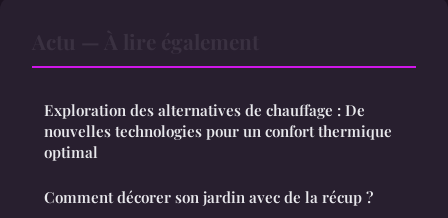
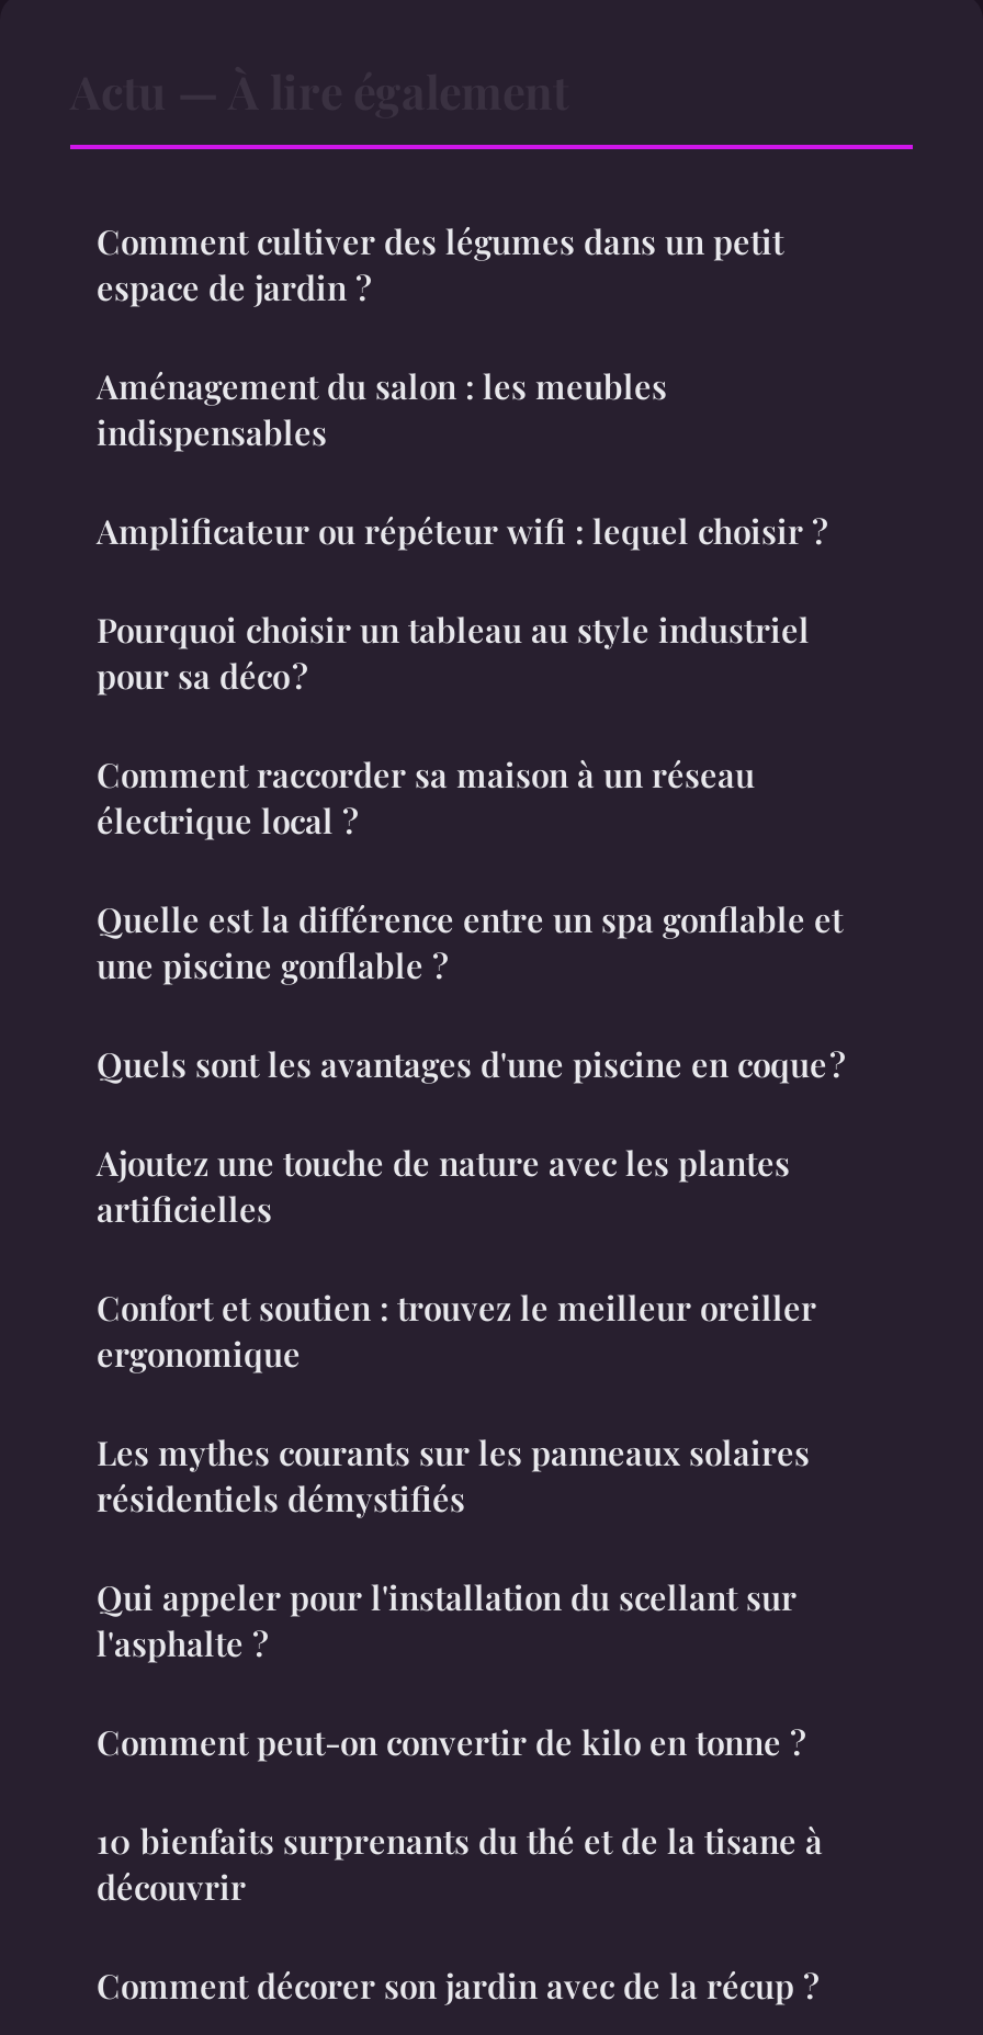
[44,100,392,162] Exploration des alternatives de chauffage : De | nouvelles technologies pour un confort thermique | optimal -> [97,219,845,1908] Comment cultiver des légumes dans un petit | espace de jardin ? | Aménagement du salon : les meubles | indispensables | Amplificateur ou répéteur wifi : lequel choisir ? | Pourquoi choisir un tableau au style industriel | pour sa déco ? | Comment raccorder sa maison à un réseau | électrique local ? | Quelle est la différence entre un spa gonflable et | une piscine gonflable ? | Quels sont les avantages d'une piscine en coque ? | Ajoutez une touche de nature avec les plantes | artificielles | Confort et soutien : trouvez le meilleur oreiller | ergonomique | Les mythes courants sur les panneaux solaires | résidentiels démystifiés | Qui appeler pour l'installation du scellant sur | l'asphalte ? | Comment peut-on convertir de kilo en tonne ? | 10 bienfaits surprenants du thé et de la tisane à | découvrir

